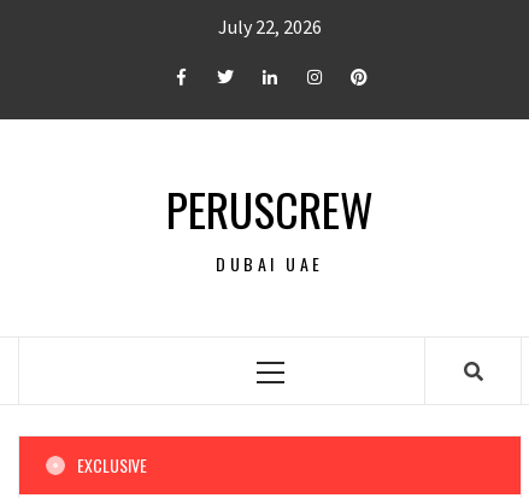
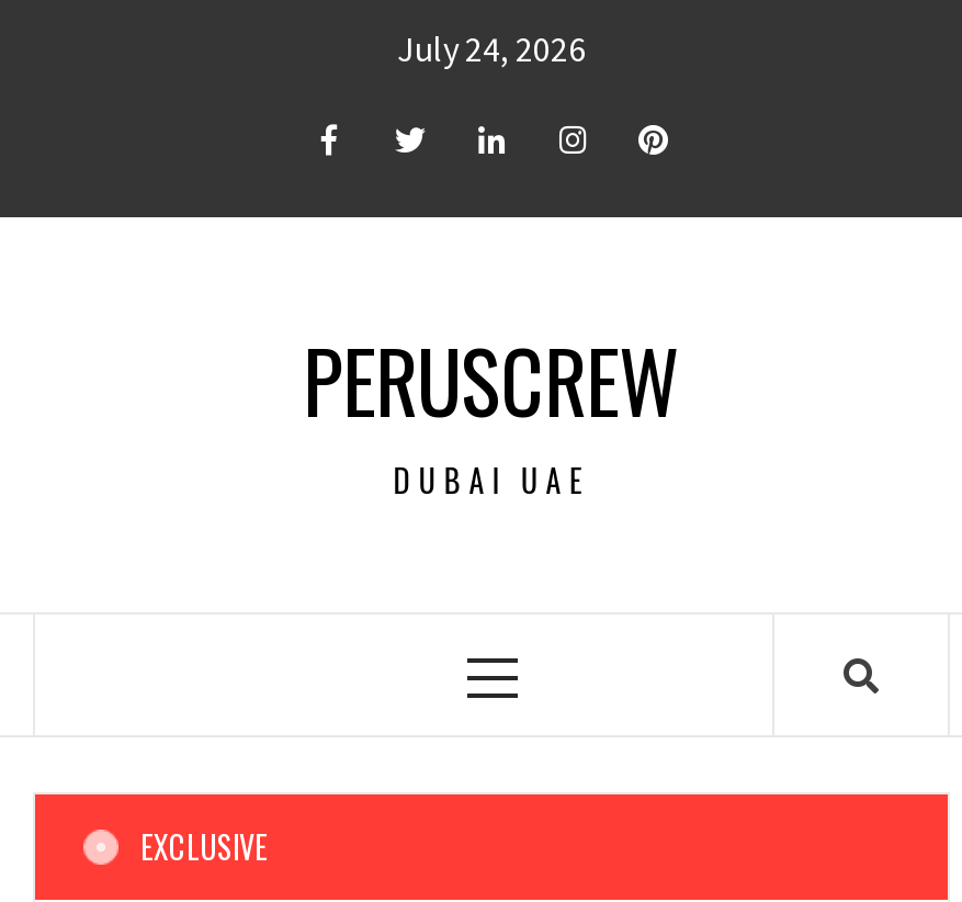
[218,14,322,39] July 22, 2026 -> [397,26,586,70] July 24, 2026

